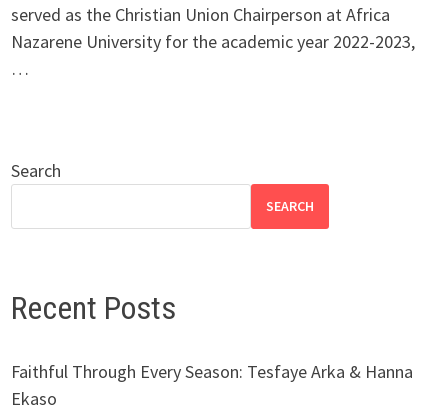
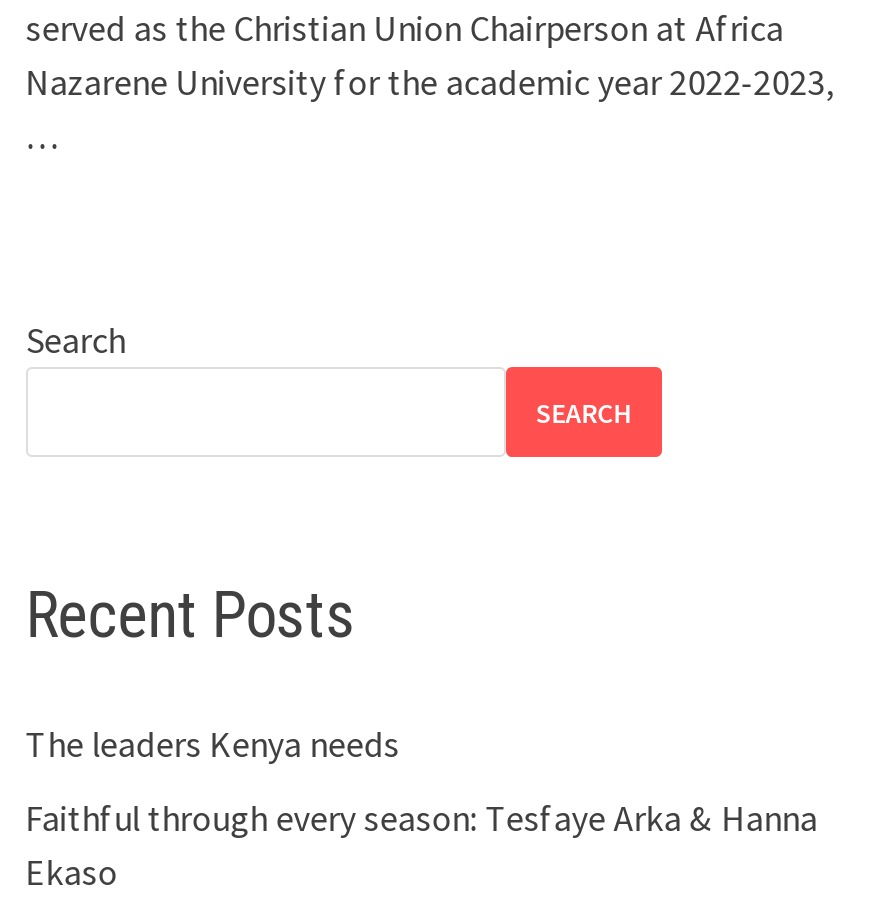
[11,360,413,383] Faithful Through Every Season: Tesfaye Arka & Hanna -> [26,721,818,841] The leaders Kenya needs | Faithful through every season: Tesfaye Arka & Hanna

